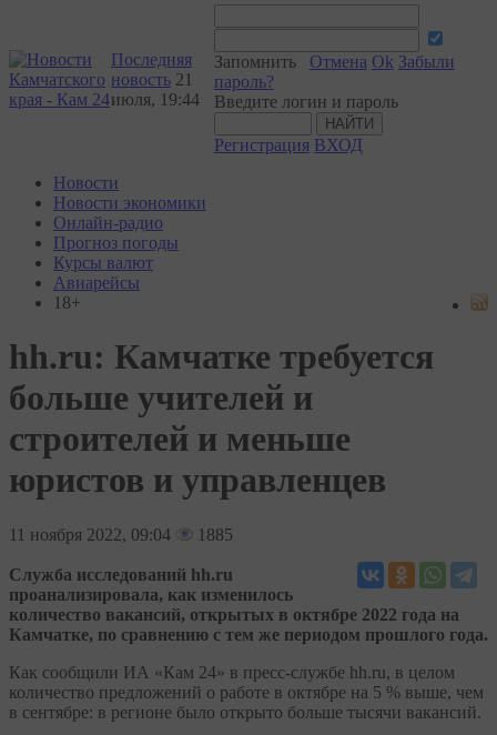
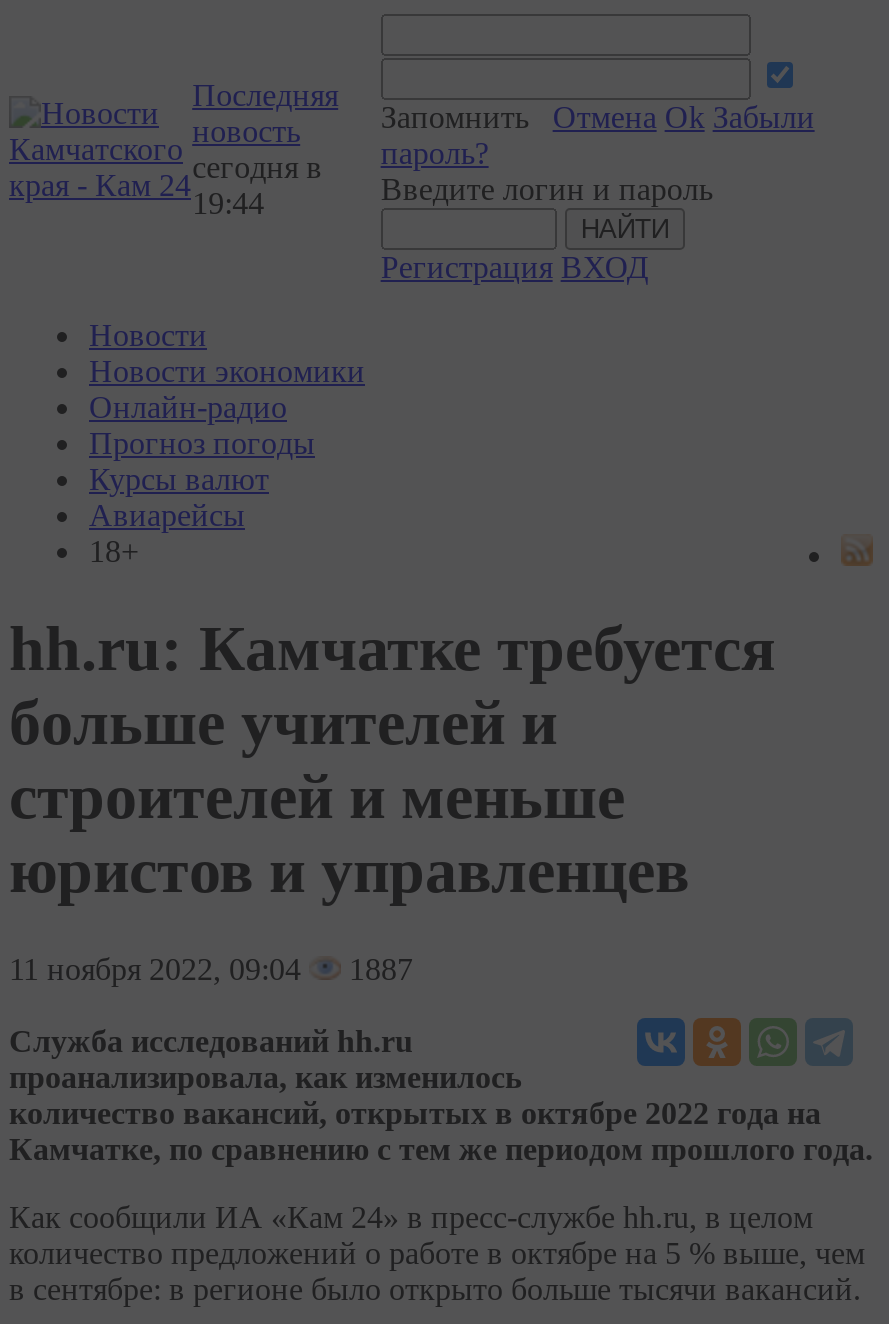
[111,70,200,109] новость 21 | июля, 19:44 -> [192,114,322,220] новость | сегодня в | 19:44
[9,525,233,544] 11 ноября 2022, 09:04 1885 -> [9,952,413,986] 11 ноября 2022, 09:04 1887

